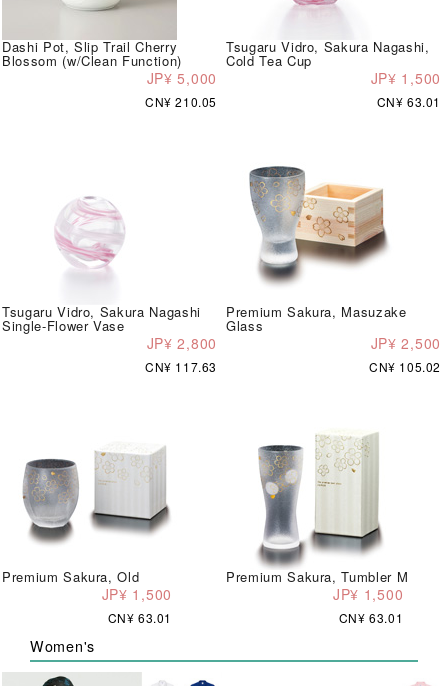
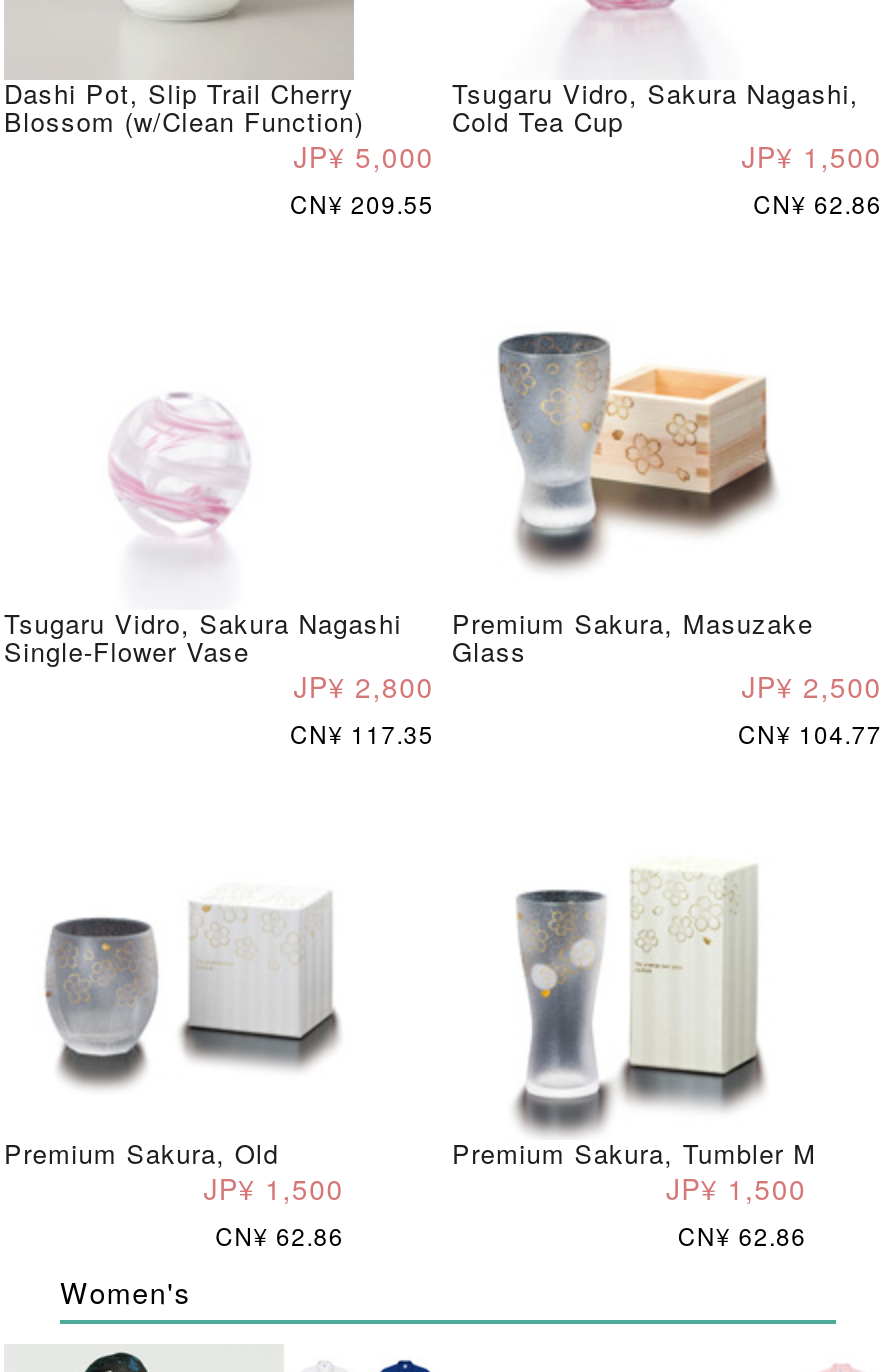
[145,92,217,109] CN¥ 210.05 -> [290,185,434,219] CN¥ 209.55
[377,92,441,109] CN¥ 63.01 -> [753,185,882,219] CN¥ 62.86
[145,357,217,374] CN¥ 117.63 -> [290,715,434,749] CN¥ 117.35
[369,357,441,374] CN¥ 105.02 -> [738,715,882,749] CN¥ 104.77
[108,608,172,625] CN¥ 63.01 -> [215,1217,344,1251] CN¥ 62.86
[339,608,403,625] CN¥ 63.01 -> [678,1217,806,1251] CN¥ 62.86

